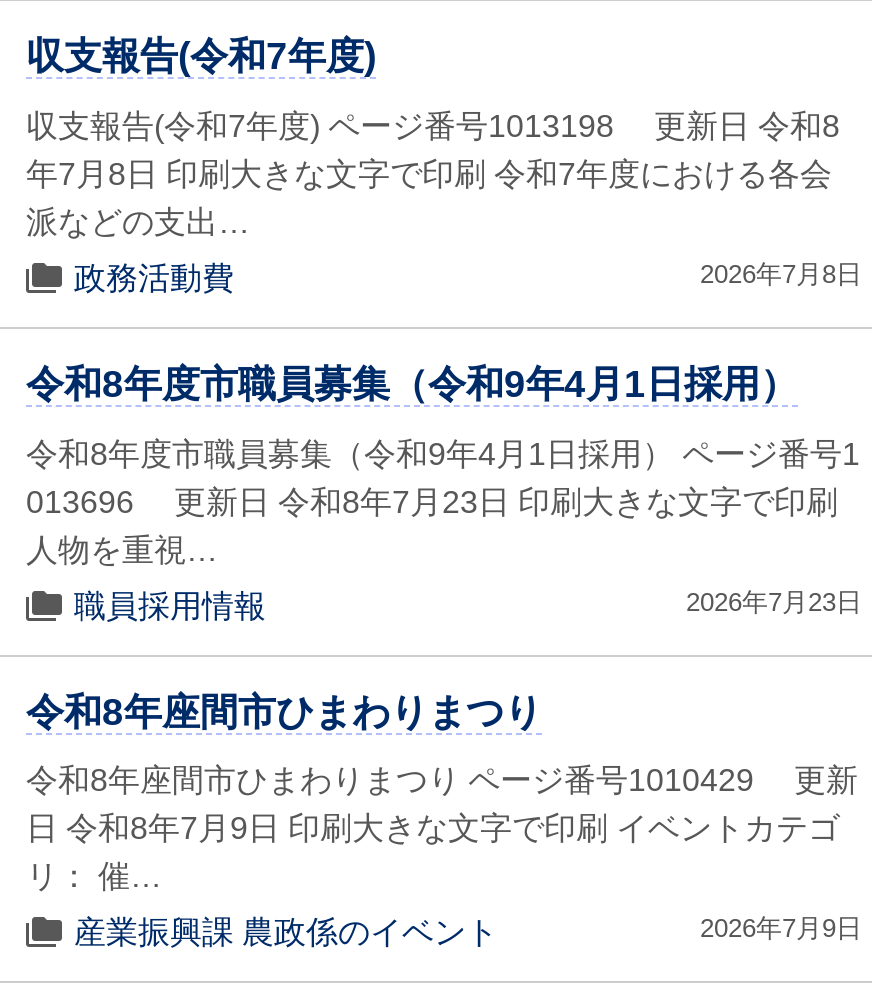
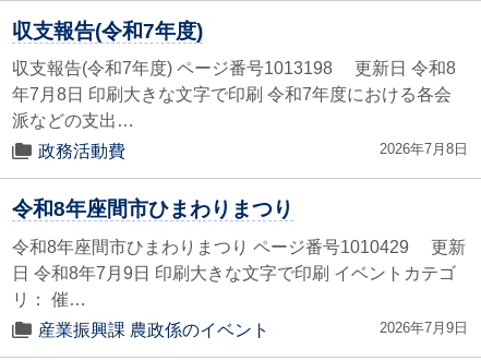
[26,363,862,622] 令和8年度市職員募集（令和9年4月1日採用） | 令和8年度市職員募集（令和9年4月1日採用） ページ番号1 | 013696 更新日 令和8年7月23日 印刷大きな文字で印刷 | 人物を重視… | 職員採用情報 | 2026年7月23日 -> none

